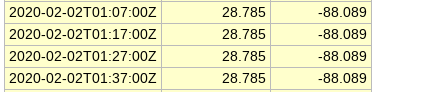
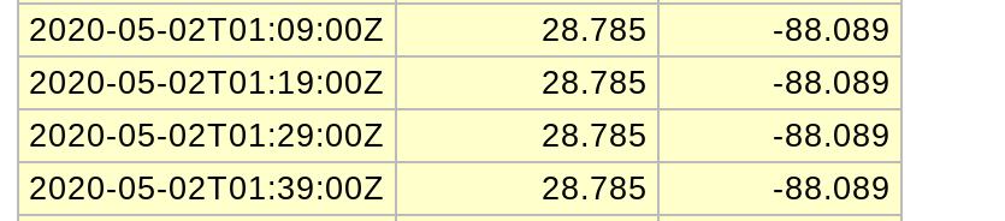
[9,5,157,20] 2020-02-02T01:07:00Z -> [29,12,385,49] 2020-05-02T01:09:00Z
[9,27,157,42] 2020-02-02T01:17:00Z -> [29,65,385,101] 2020-05-02T01:19:00Z
[9,49,157,64] 2020-02-02T01:27:00Z -> [29,118,385,154] 2020-05-02T01:29:00Z
[9,71,157,86] 2020-02-02T01:37:00Z -> [29,171,385,207] 2020-05-02T01:39:00Z

